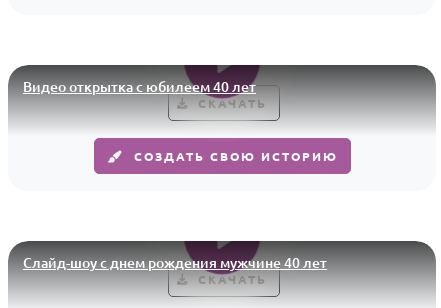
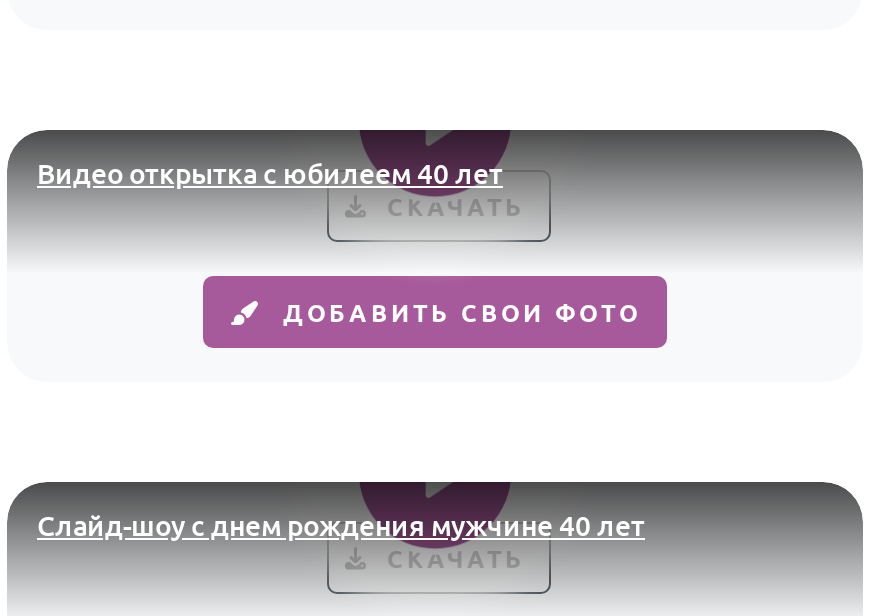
[133,148,337,164] СОЗДАТЬ СВОЮ ИСТОРИЮ -> [283,296,641,328] ДОБАВИТЬ СВОИ ФОТО

